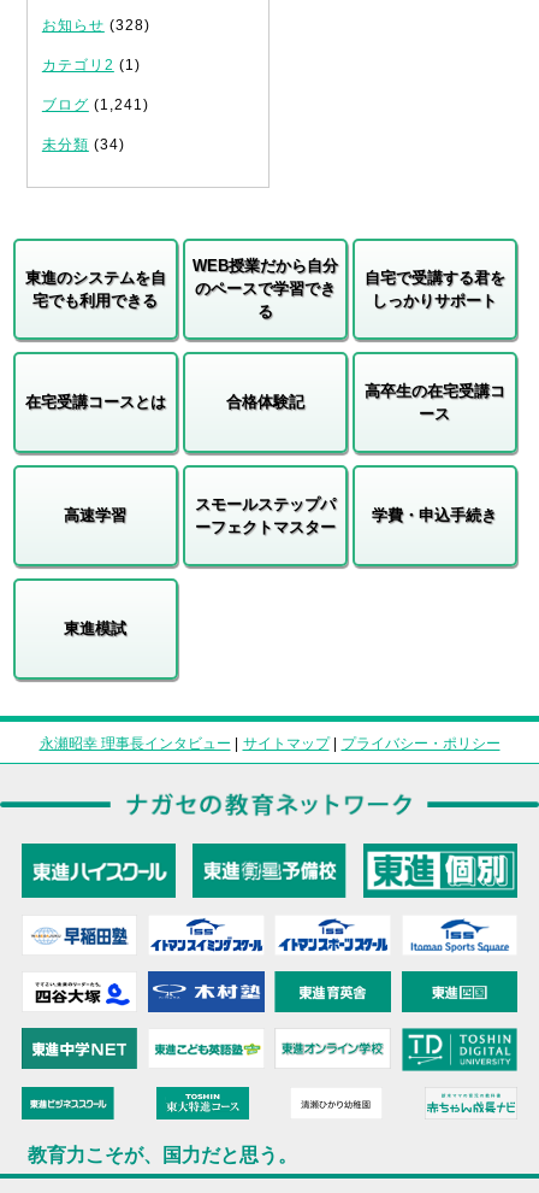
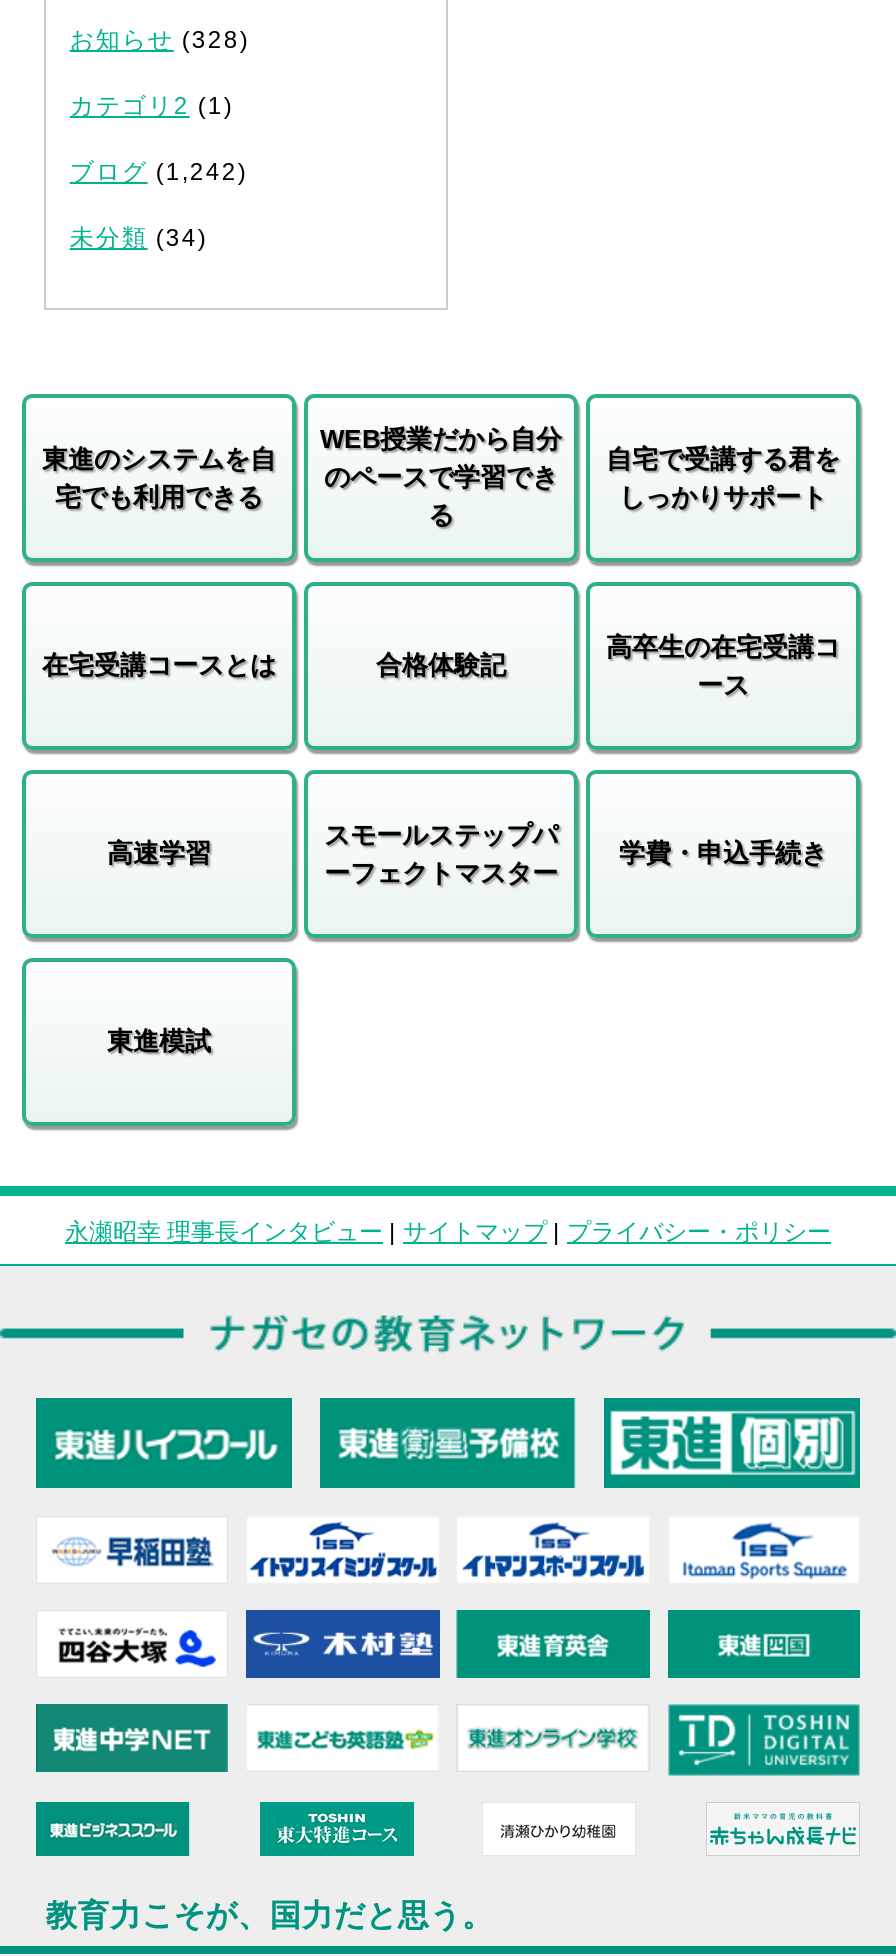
[42,97,149,113] ブログ(1,241) -> [70,158,248,186] ブログ(1,242)

